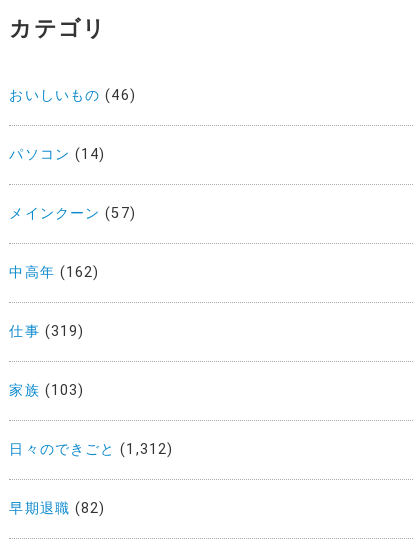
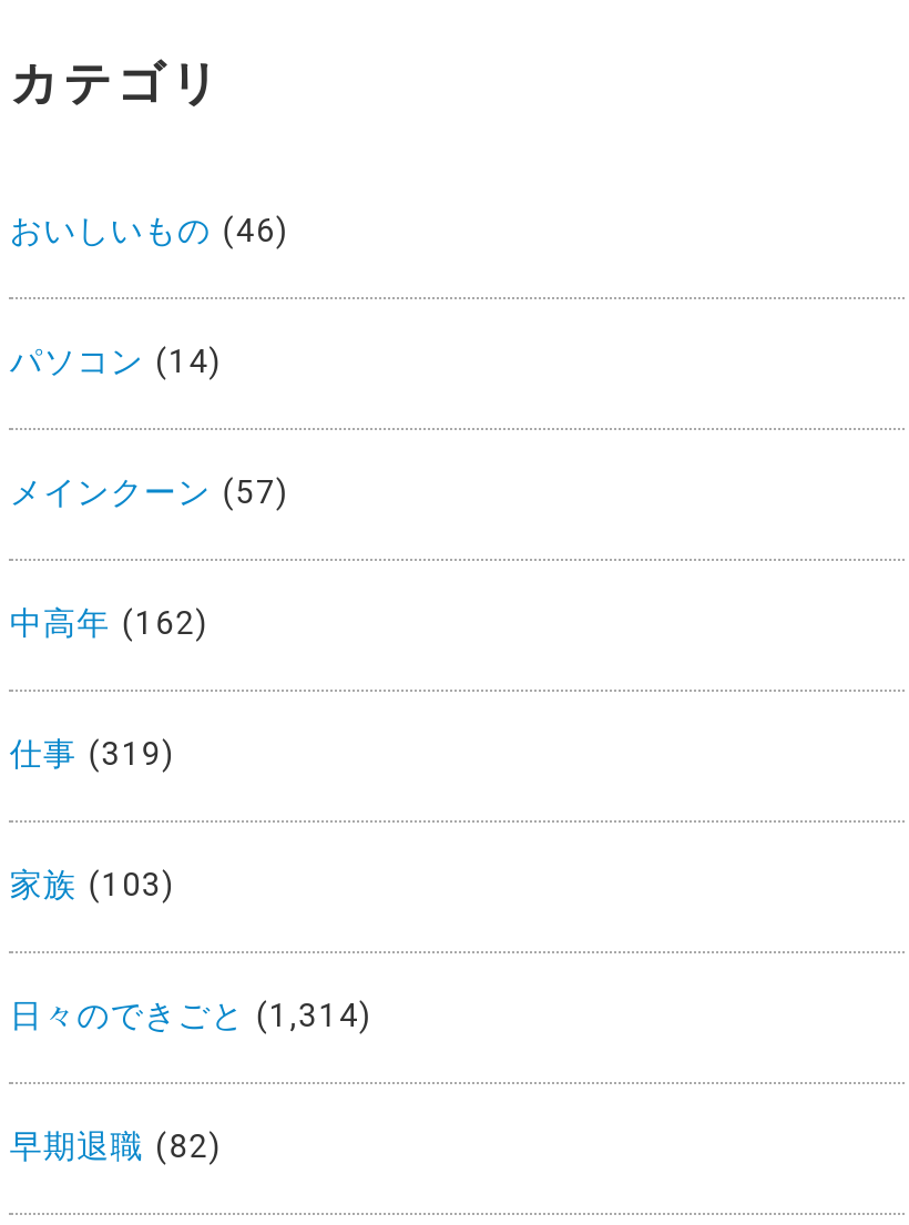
[9,441,173,458] 日々のできごと(1,312) -> [10,998,373,1036] 日々のできごと(1,314)

